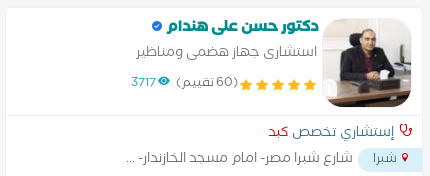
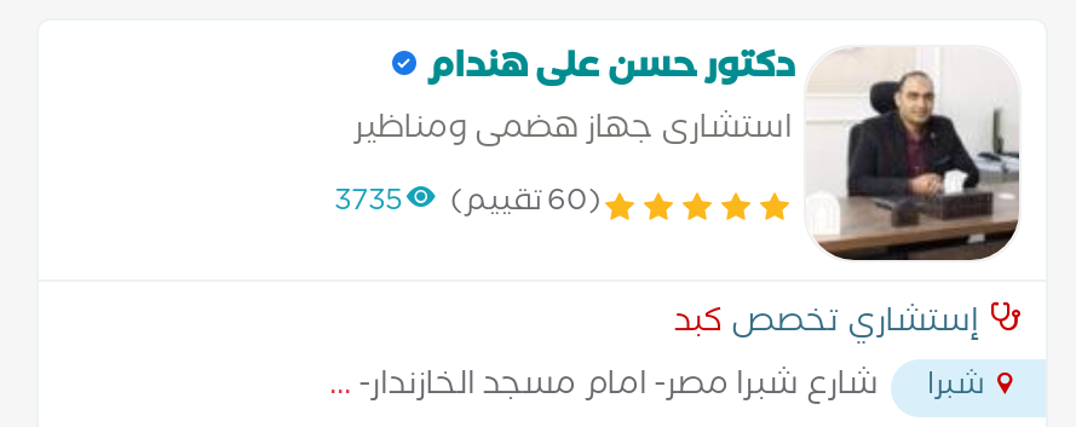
[131,73,156,96] 3717 -> [334,178,402,233] 3735

